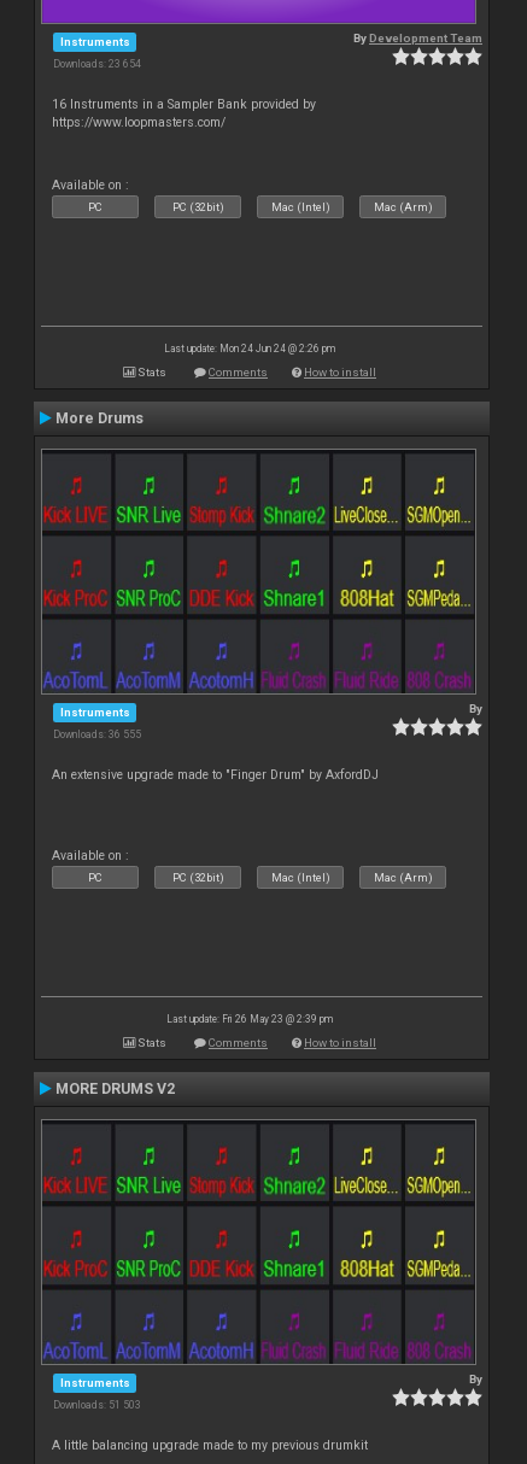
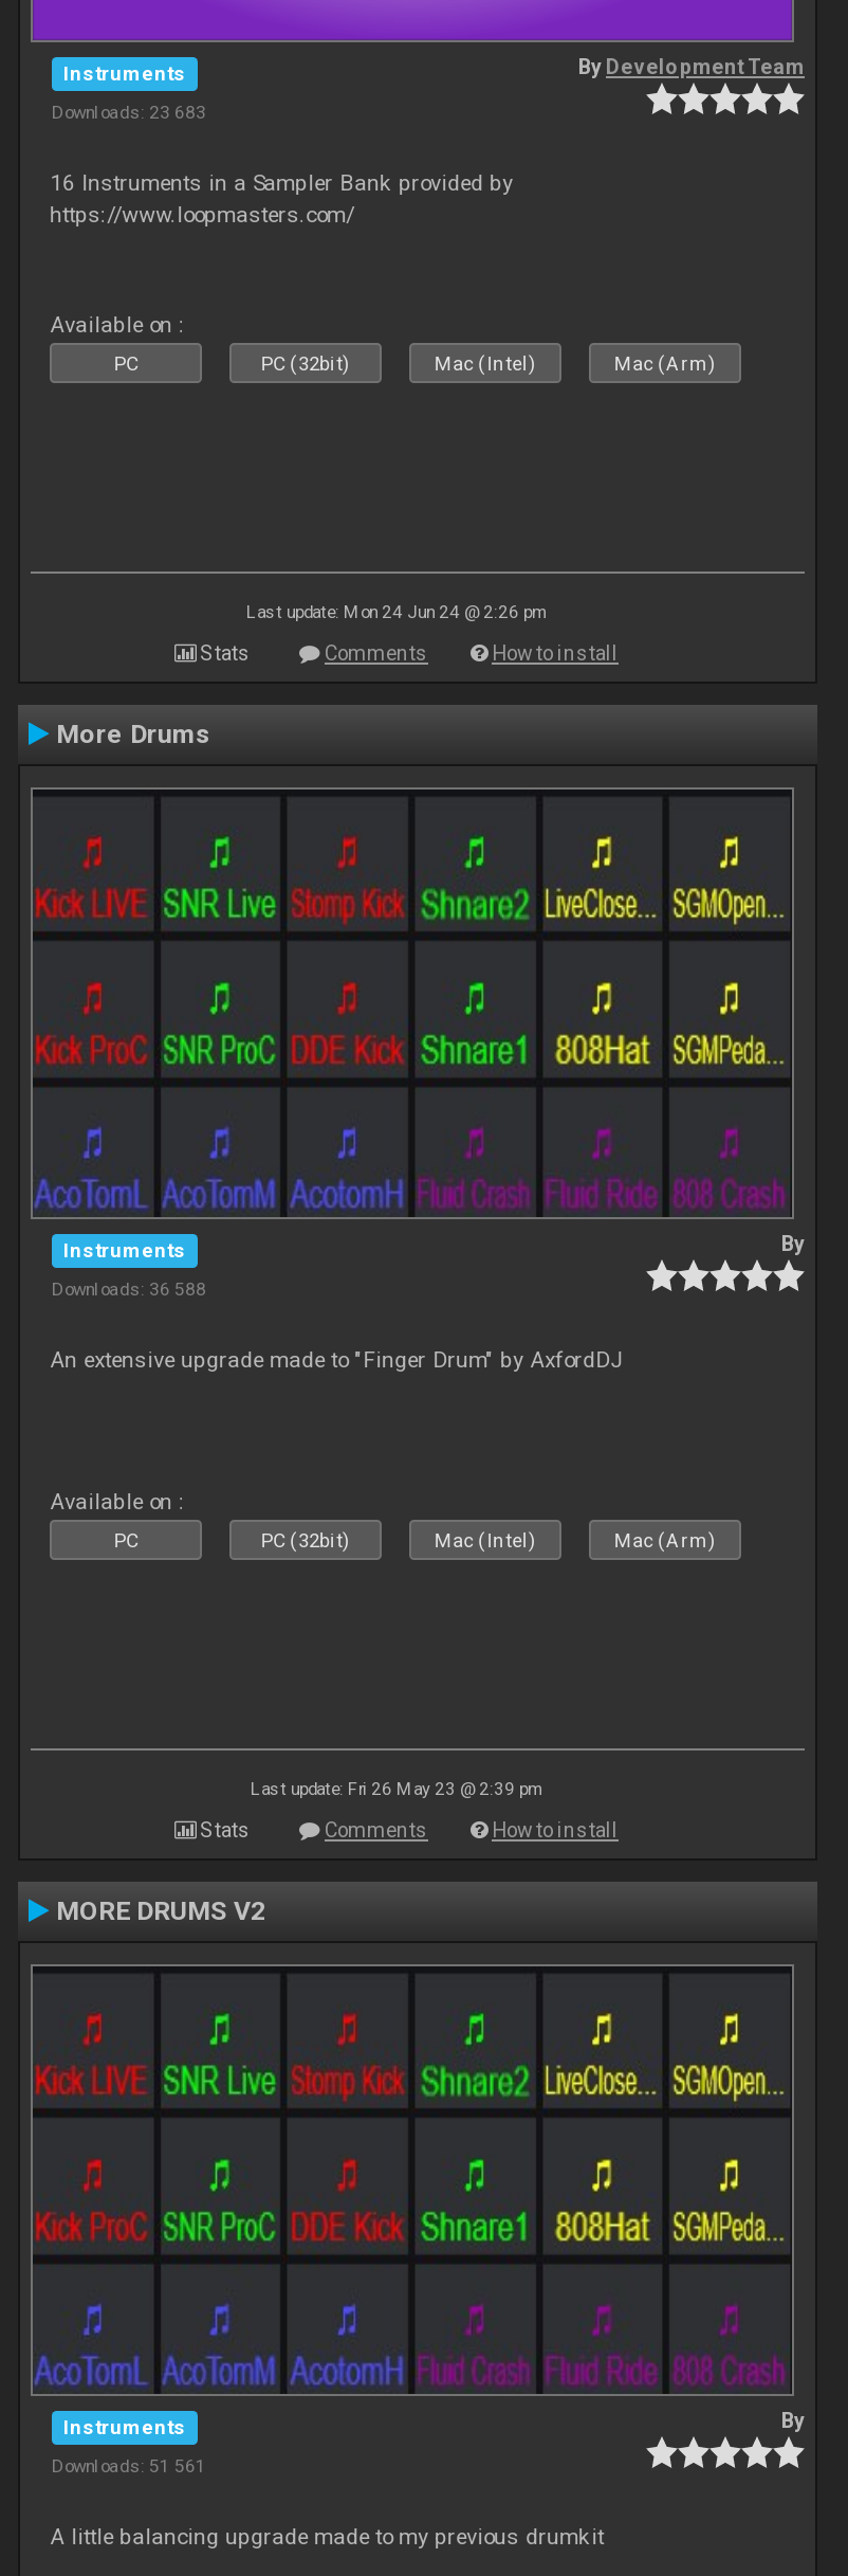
[53,58,141,70] Downloads: 23 654 -> [52,101,206,122] Downloads: 23 683
[53,728,141,740] Downloads: 36 555 -> [52,1278,206,1299] Downloads: 36 588
[53,1399,141,1411] Downloads: 51 503 -> [52,2455,206,2476] Downloads: 51 561

